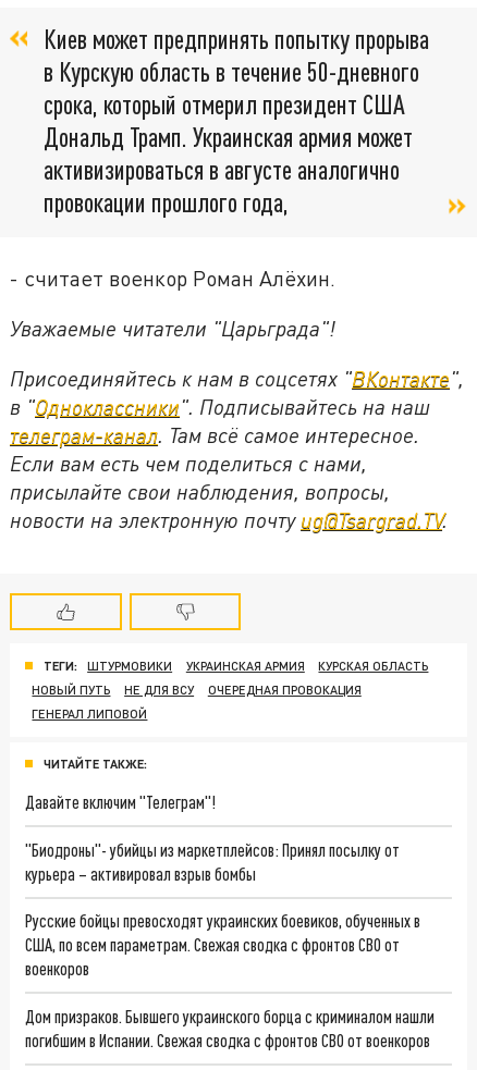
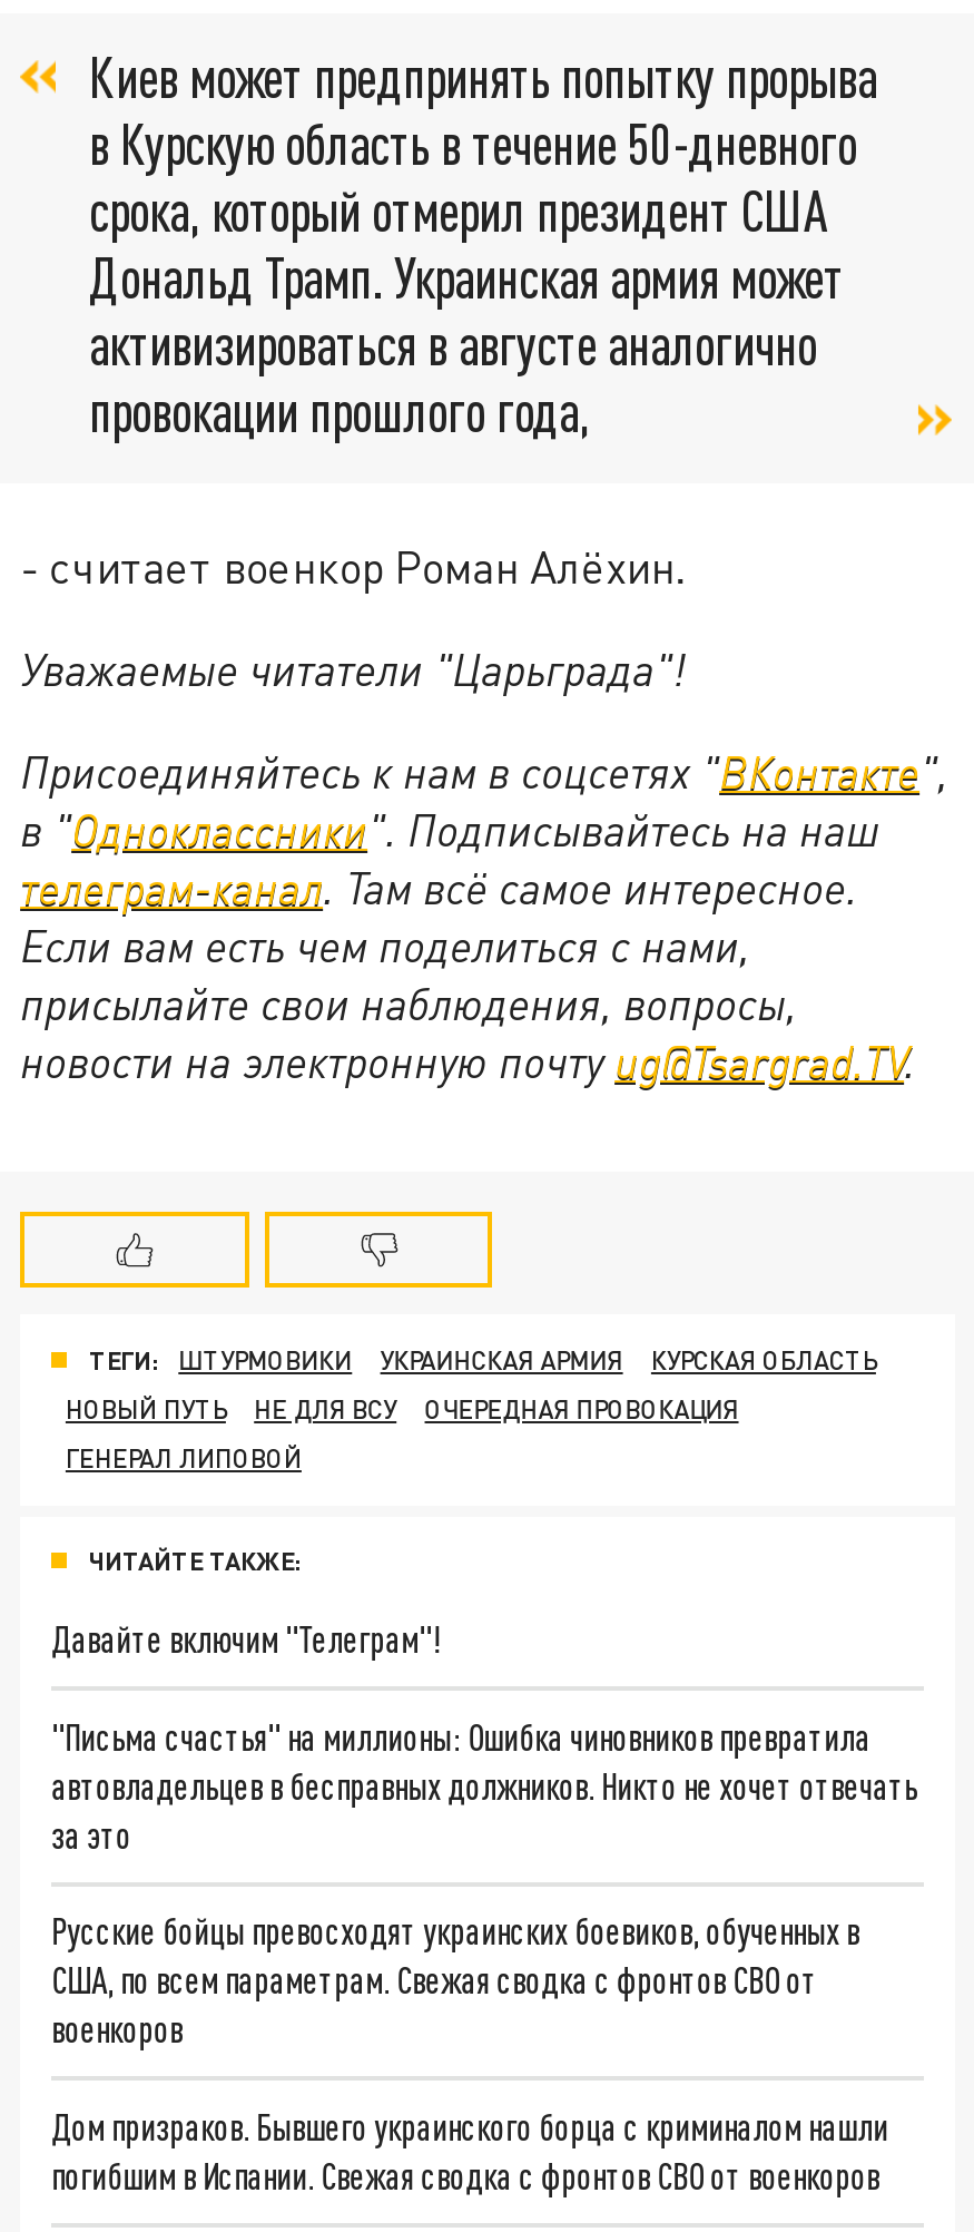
[25,839,400,884] "Биодроны"- убийцы из маркетплейсов: Принял посылку от | курьера – активировал взрыв бомбы -> [51,1715,917,1855] "Письма счастья" на миллионы: Ошибка чиновников превратила | автовладельцев в бесправных должников. Никто не хочет отвечать | за это

